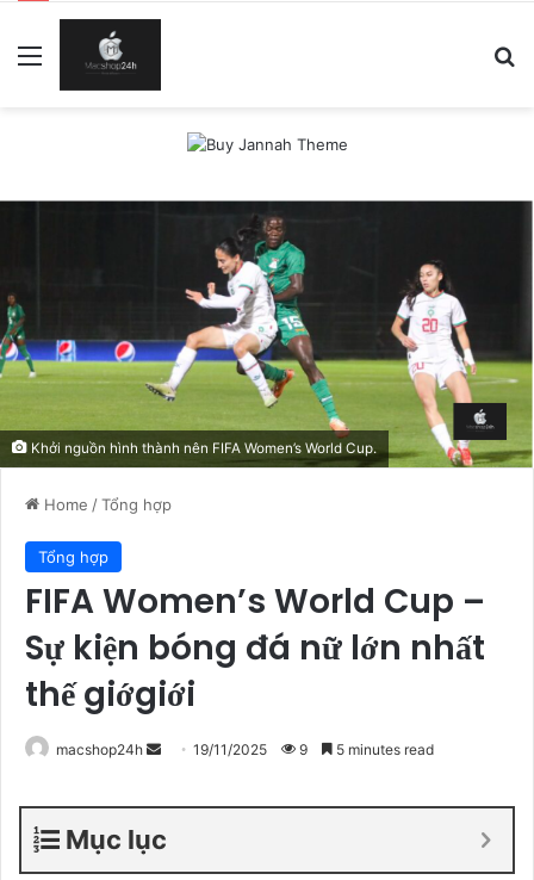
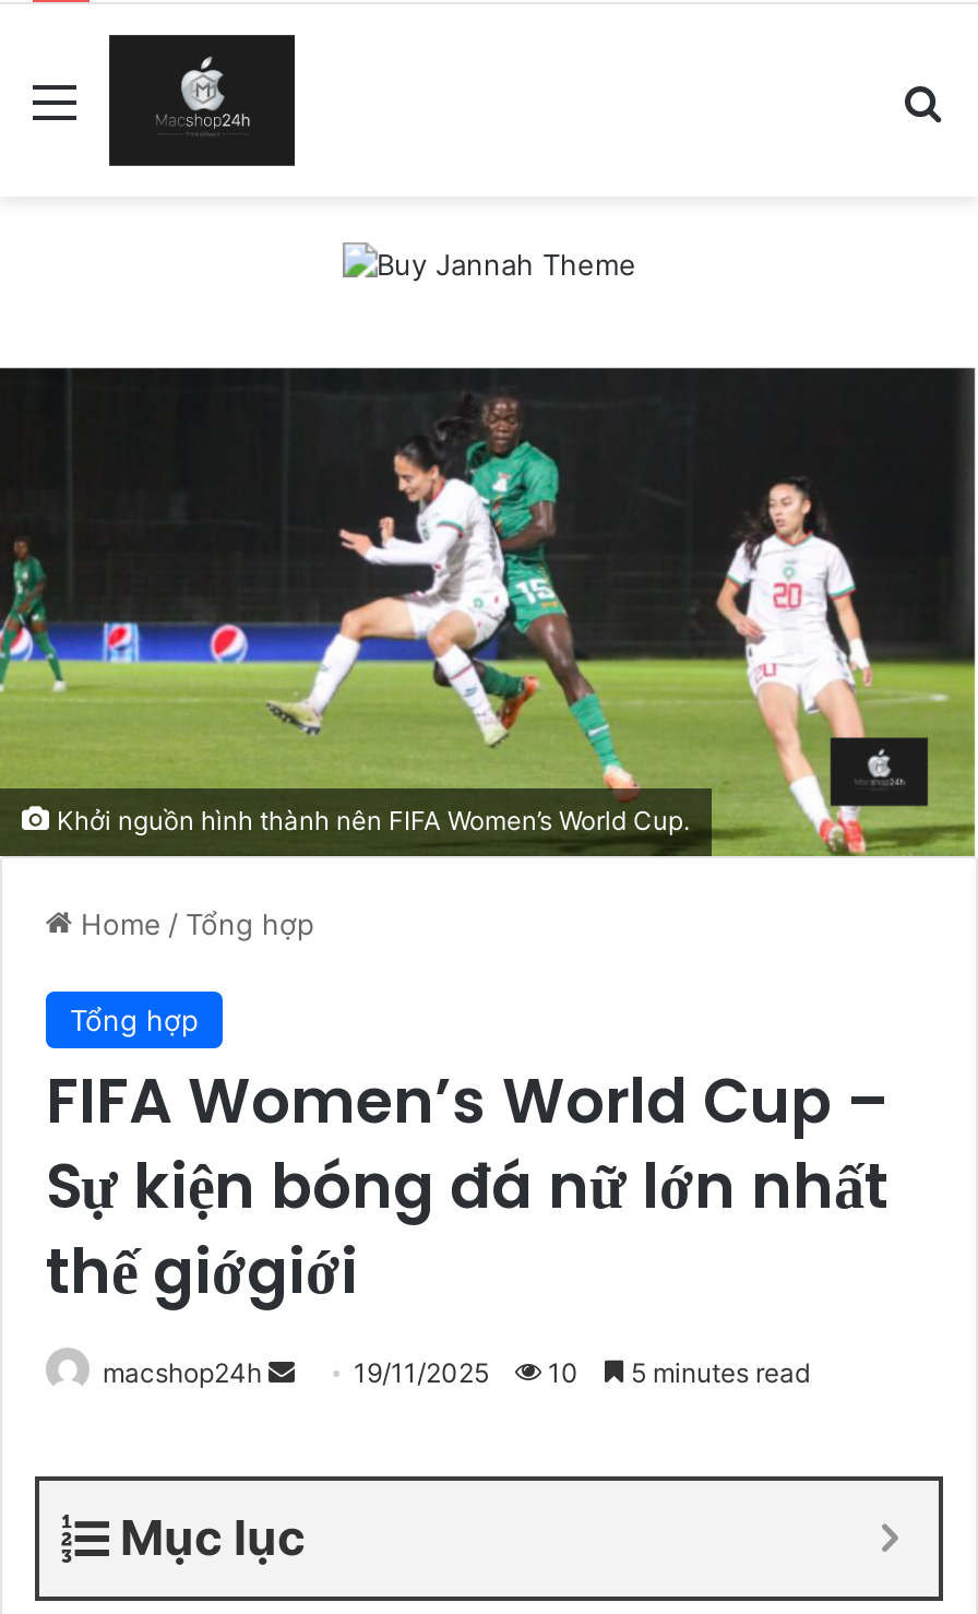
[296,741,308,758] 9 -> [541,1357,579,1389] 10

